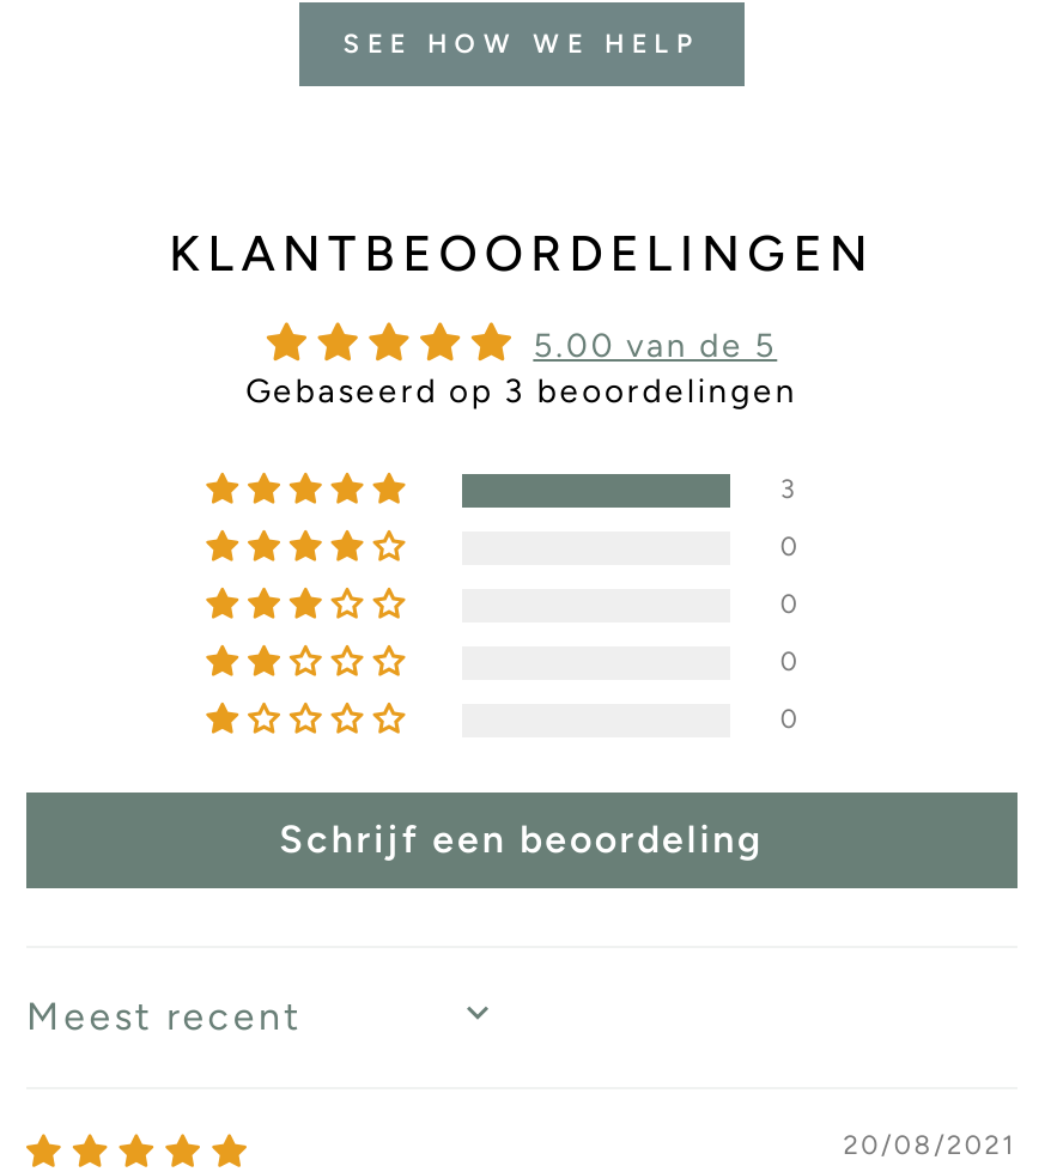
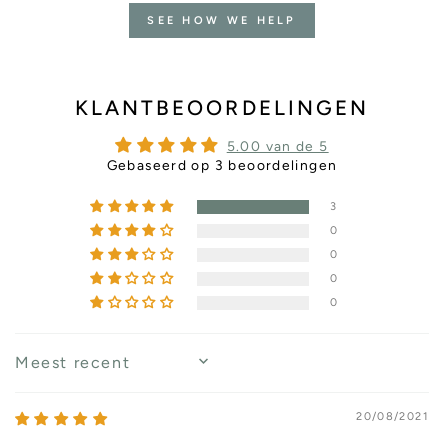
[279,816,765,862] Schrijf een beoordeling -> none

